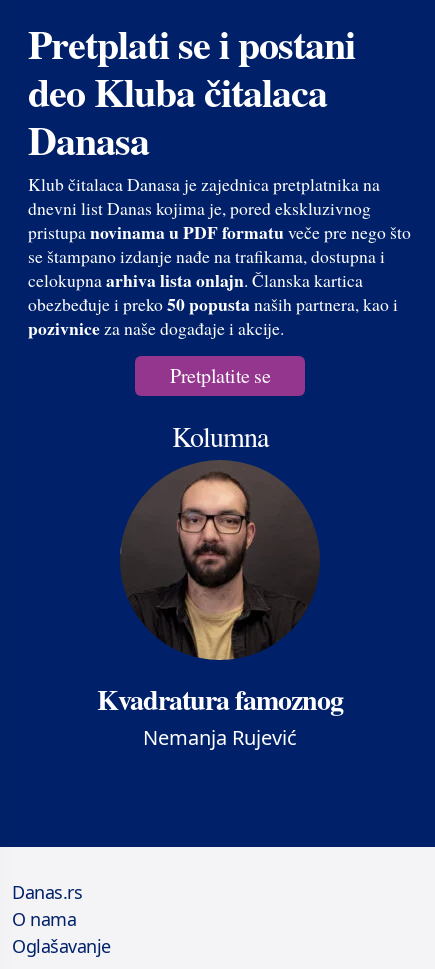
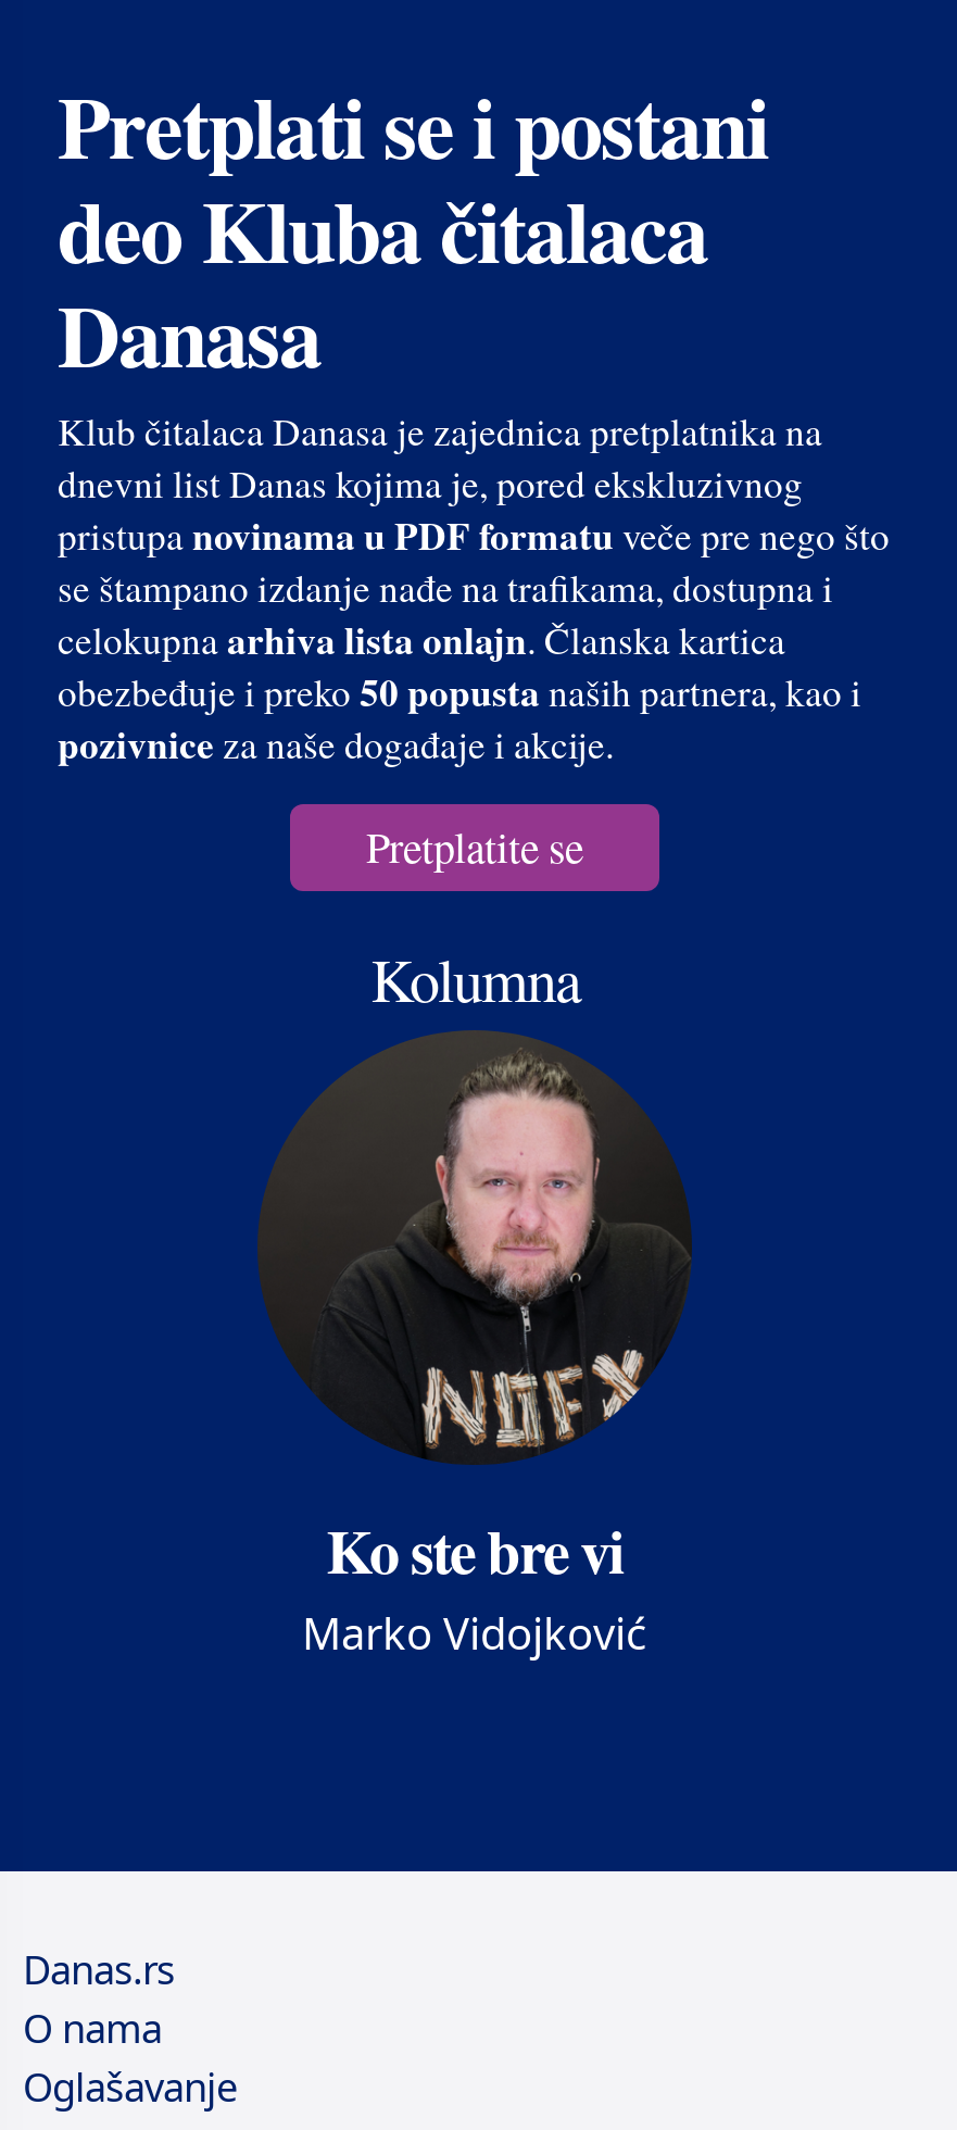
[97,475,343,751] [image] | Kvadratura famoznog | Nemanja Rujević -> [302,1064,647,1664] [image] | Ko ste bre vi | Marko Vidojković

